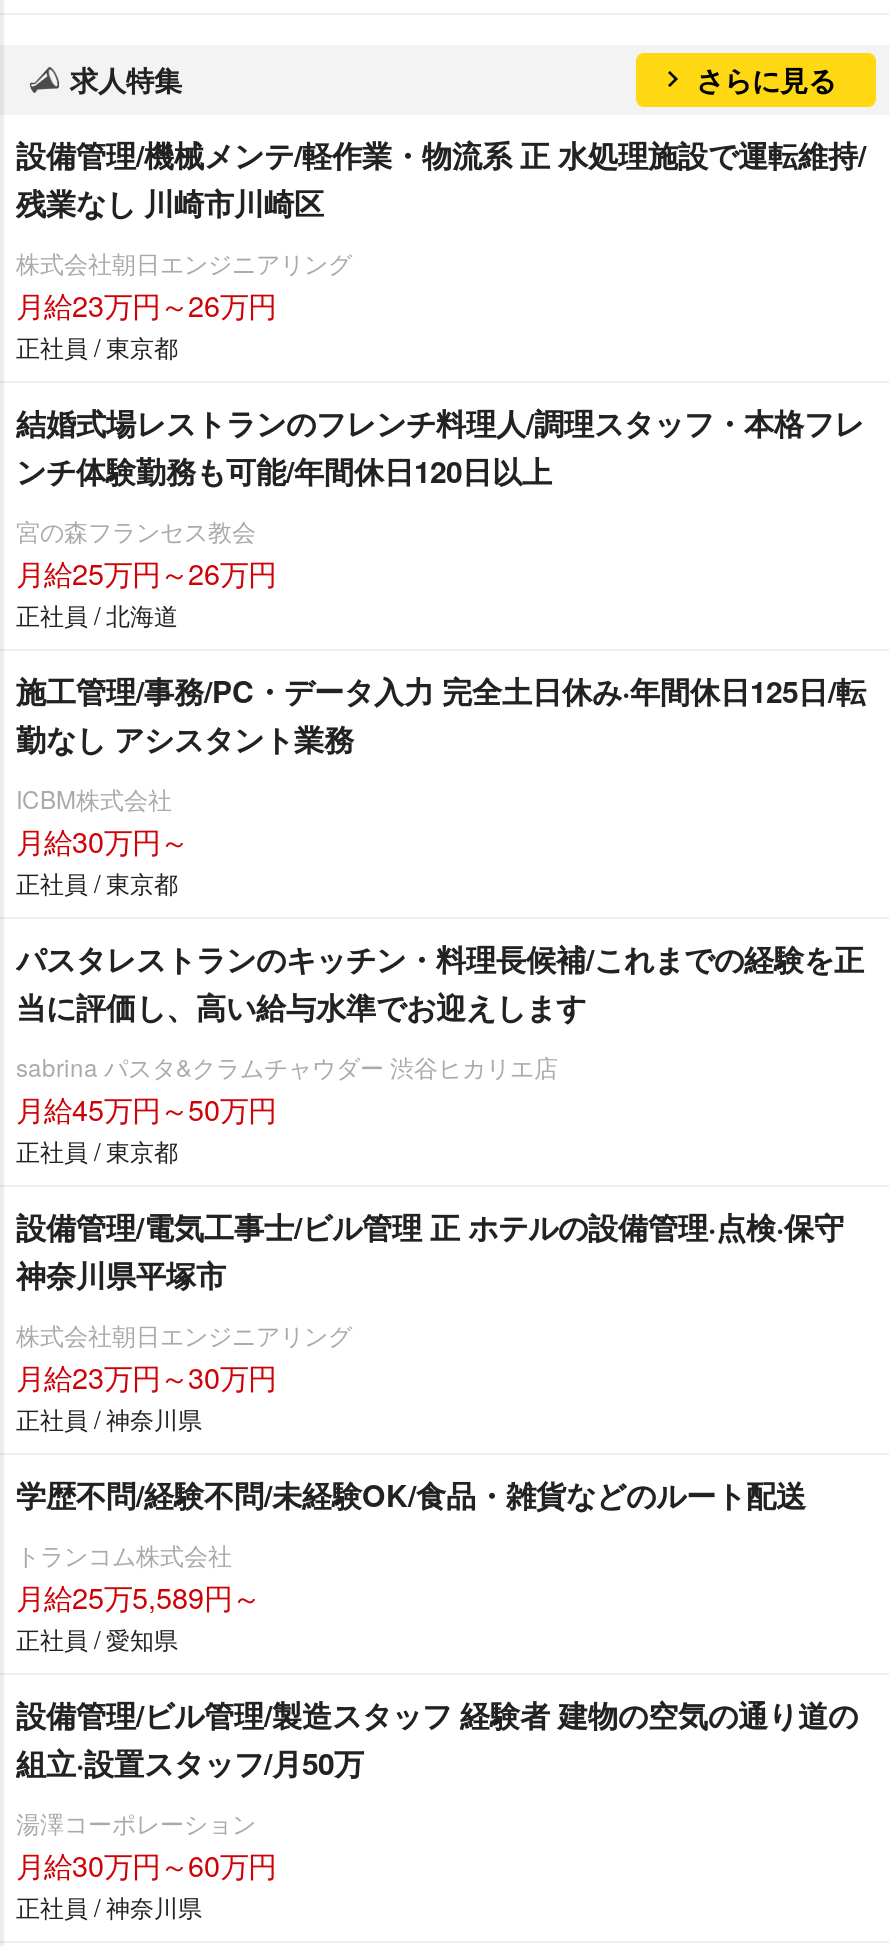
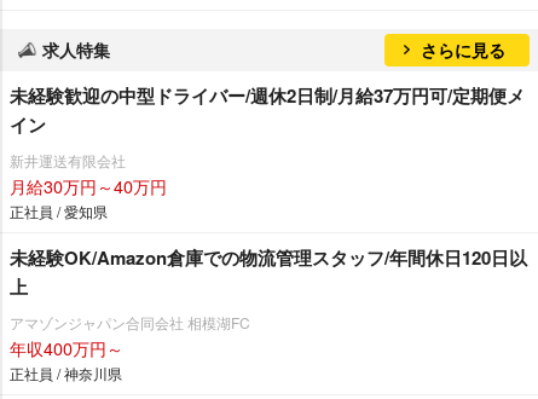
[16,133,866,1617] 設備管理/機械メンテ/軽作業・物流系 正 水処理施設で運転維持/ | 残業なし 川崎市川崎区 | 株式会社朝日エンジニアリング | 月給23万円～26万円 | 正社員 / 東京都 | 結婚式場レストランのフレンチ料理人/調理スタッフ・本格フレ | ンチ体験勤務も可能/年間休日120日以上 | 宮の森フランセス教会 | 月給25万円～26万円 | 正社員 / 北海道 | 施工管理/事務/PC・データ入力 完全土日休み·年間休日125日/転 | 勤なし アシスタント業務 | ICBM株式会社 | 月給30万円～ | 正社員 / 東京都 | パスタレストランのキッチン・料理長候補/これまでの経験を正 | 当に評価し、高い給与水準でお迎えします | sabrina パスタ&クラムチャウダー 渋谷ヒカリエ店 | 月給45万円～50万円 | 正社員 / 東京都 | 設備管理/電気工事士/ビル管理 正 ホテルの設備管理·点検·保守 | 神奈川県平塚市 | 株式会社朝日エンジニアリング | 月給23万円～30万円 | 正社員 / 神奈川県 | 学歴不問/経験不問/未経験OK/食品・雑貨などのルート配送 | トランコム株式会社 | 月給25万5,589円～ -> [10,82,525,198] 未経験歓迎の中型ドライバー/週休2日制/月給37万円可/定期便メ | イン | 新井運送有限会社 | 月給30万円～40万円
[16,1693,858,1785] 設備管理/ビル管理/製造スタッフ 経験者 建物の空気の通り道の | 組立·設置スタッフ/月50万 -> [10,244,527,300] 未経験OK/Amazon倉庫での物流管理スタッフ/年間休日120日以 | 上
[16,1805,276,1885] 湯澤コーポレーション | 月給30万円～60万円 -> [10,312,250,360] アマゾンジャパン合同会社 相模湖FC | 年収400万円～

